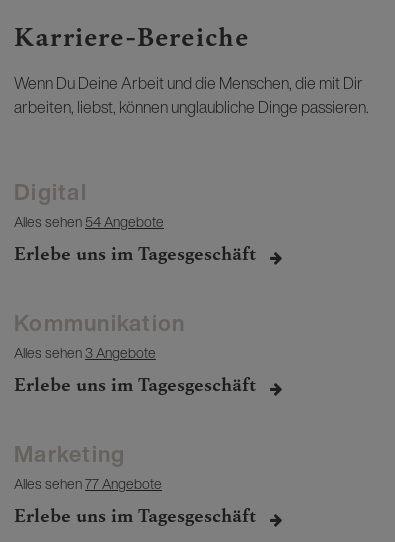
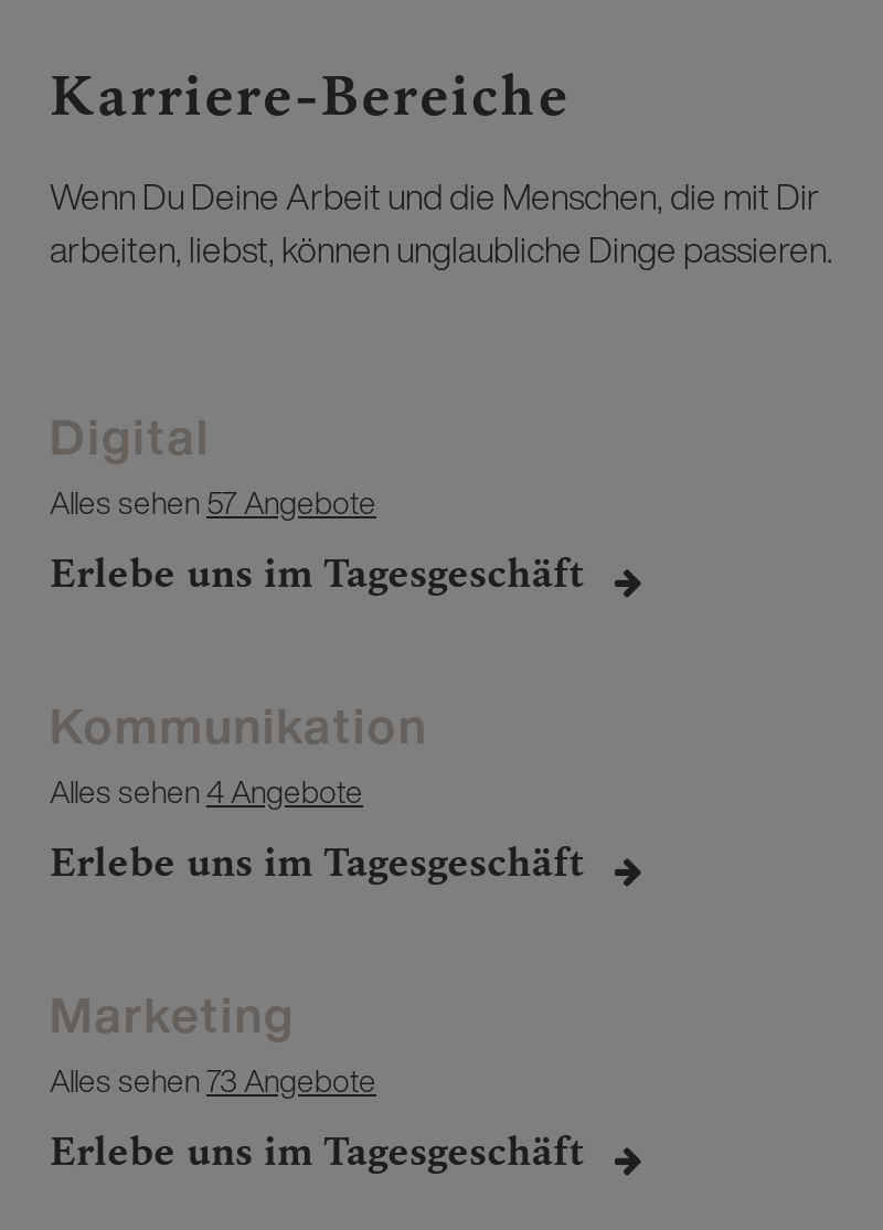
[14,211,164,232] Alles sehen 54 Angebote -> [50,479,376,525] Alles sehen 57 Angebote
[14,342,156,363] Alles sehen 3 Angebote -> [50,768,363,814] Alles sehen 4 Angebote
[14,473,162,494] Alles sehen77 Angebote -> [50,1057,376,1103] Alles sehen73 Angebote

